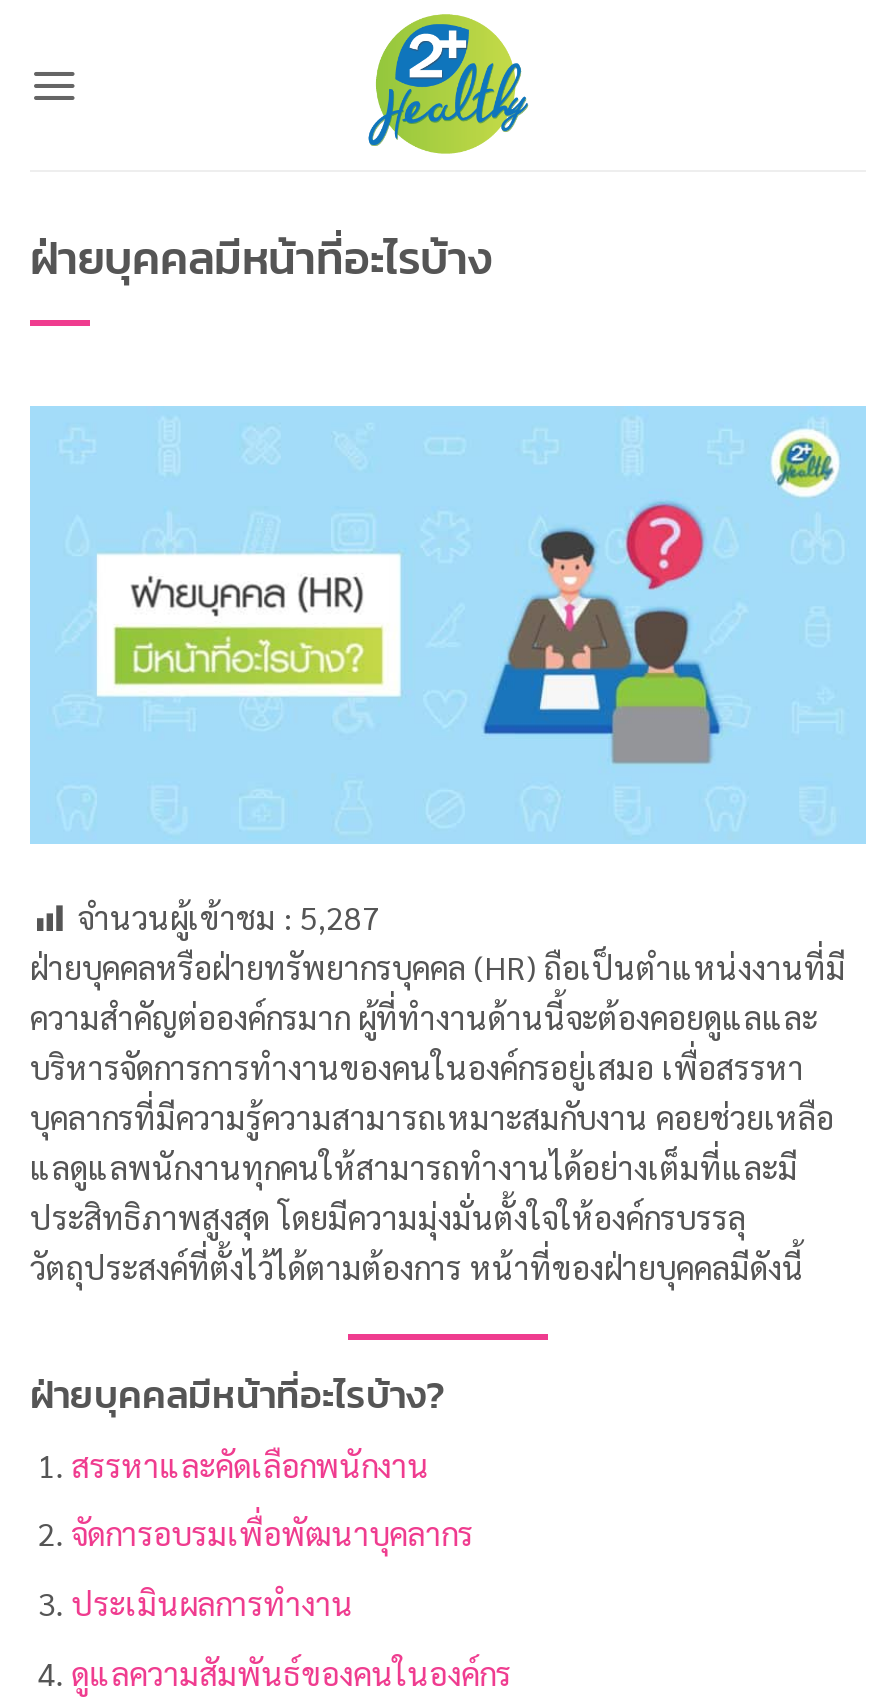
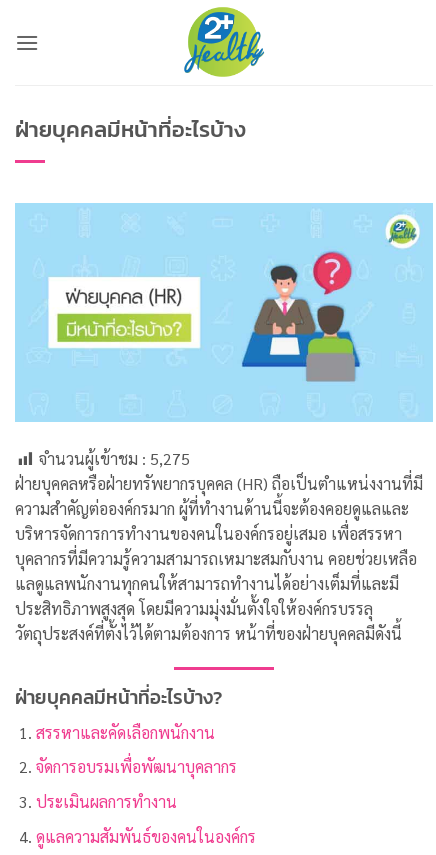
[78,897,380,939] จำนวนผู้เข้าชม : 5,287 -> [39,448,190,469] จำนวนผู้เข้าชม : 5,275

